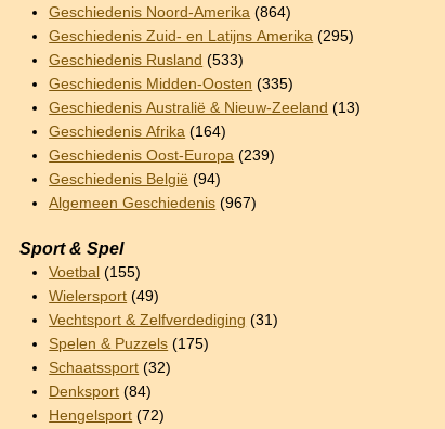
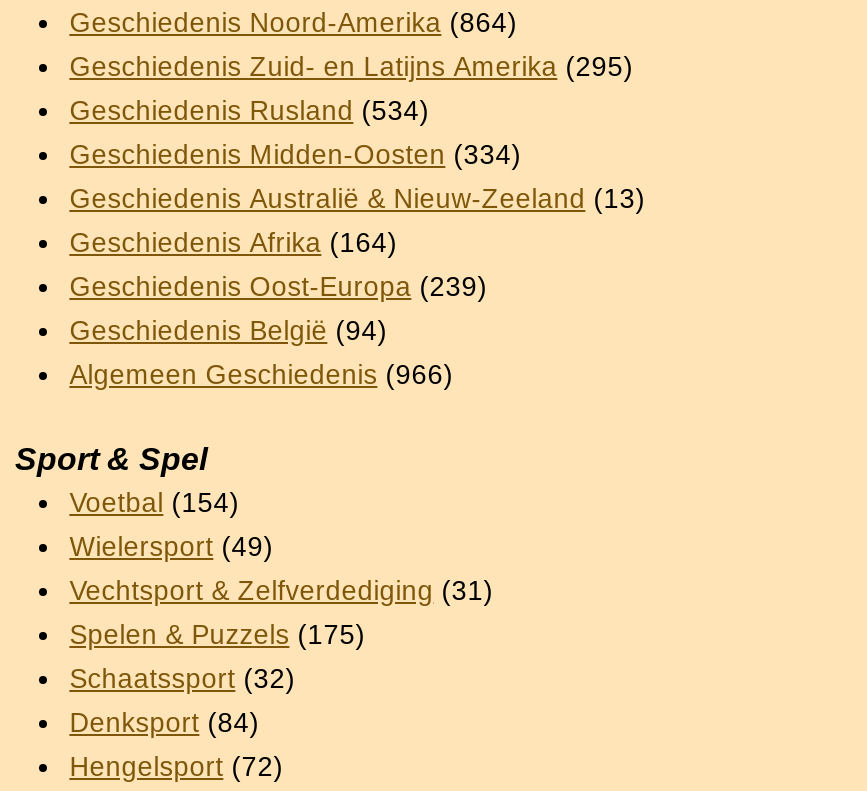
[49,52,244,68] Geschiedenis Rusland (533) -> [69,95,429,125] Geschiedenis Rusland (534)
[49,76,294,92] Geschiedenis Midden-Oosten (335) -> [69,139,521,169] Geschiedenis Midden-Oosten (334)
[49,195,257,211] Algemeen Geschiedenis (967) -> [69,359,453,389] Algemeen Geschiedenis (966)
[49,264,141,280] Voetbal (155) -> [69,487,239,517] Voetbal (154)

